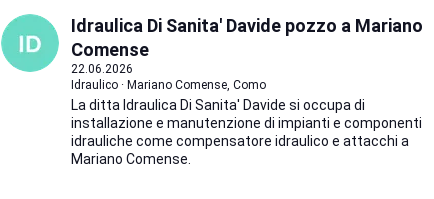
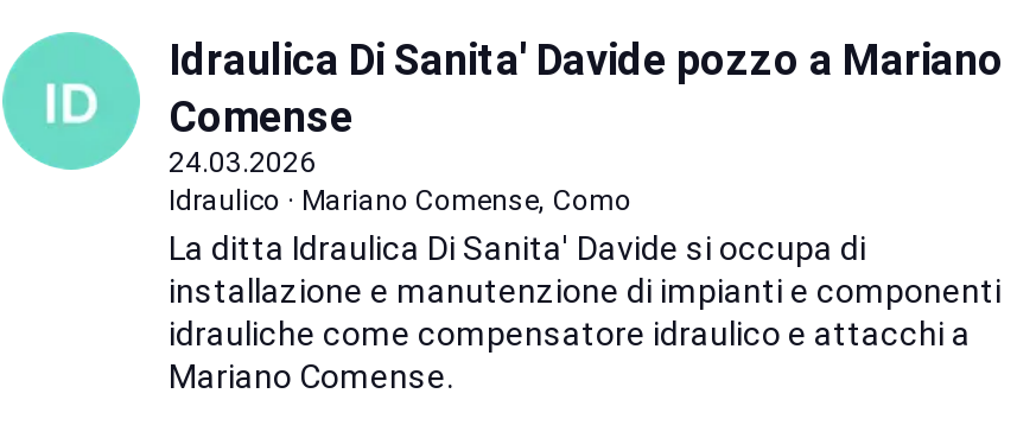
[71,62,133,76] 22.06.2026 -> [169,146,316,179] 24.03.2026

